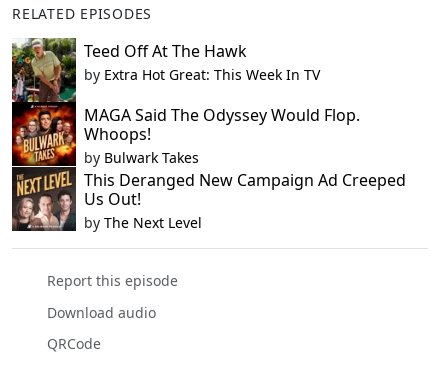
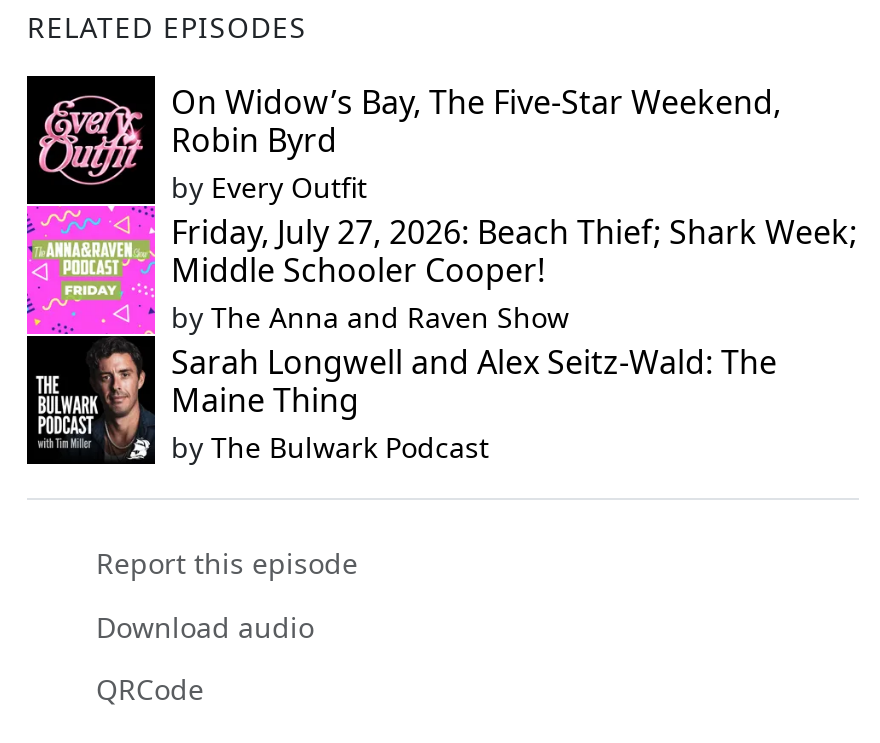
[11,37,406,232] [image] | Teed Off At The Hawk | by Extra Hot Great: This Week In TV | MAGA Said The Odyssey Would Flop. | Whoops! | by Bulwark Takes | This Deranged New Campaign Ad Creeped | Us Out! | by The Next Level -> [25,74,857,466] [image] | On Widow’s Bay, The Five-Star Weekend, | Robin Byrd | by Every Outfit | Friday, July 27, 2026: Beach Thief; Shark Week; | Middle Schooler Cooper! | by The Anna and Raven Show | Sarah Longwell and Alex Seitz-Wald: The | Maine Thing | by The Bulwark Podcast

